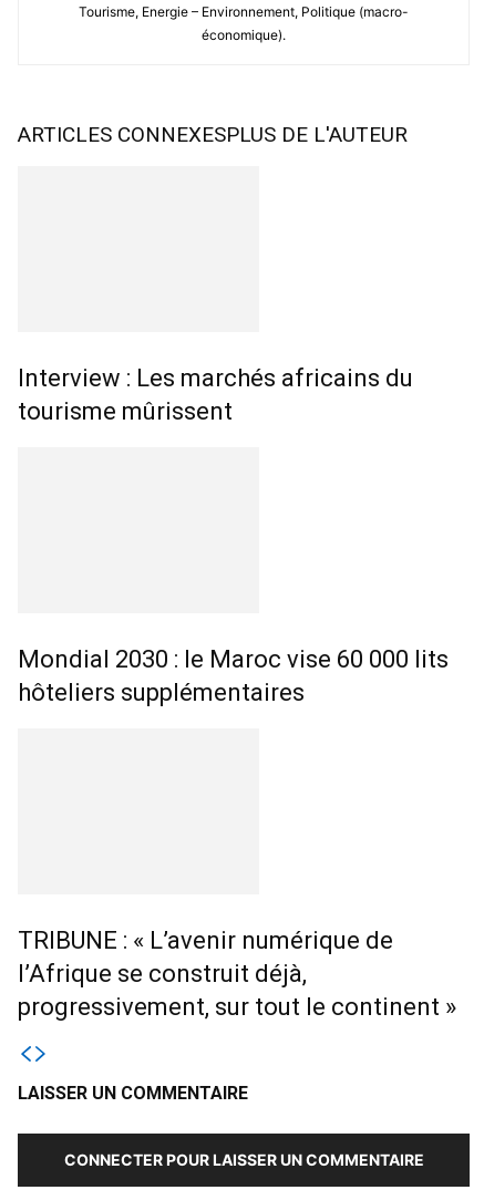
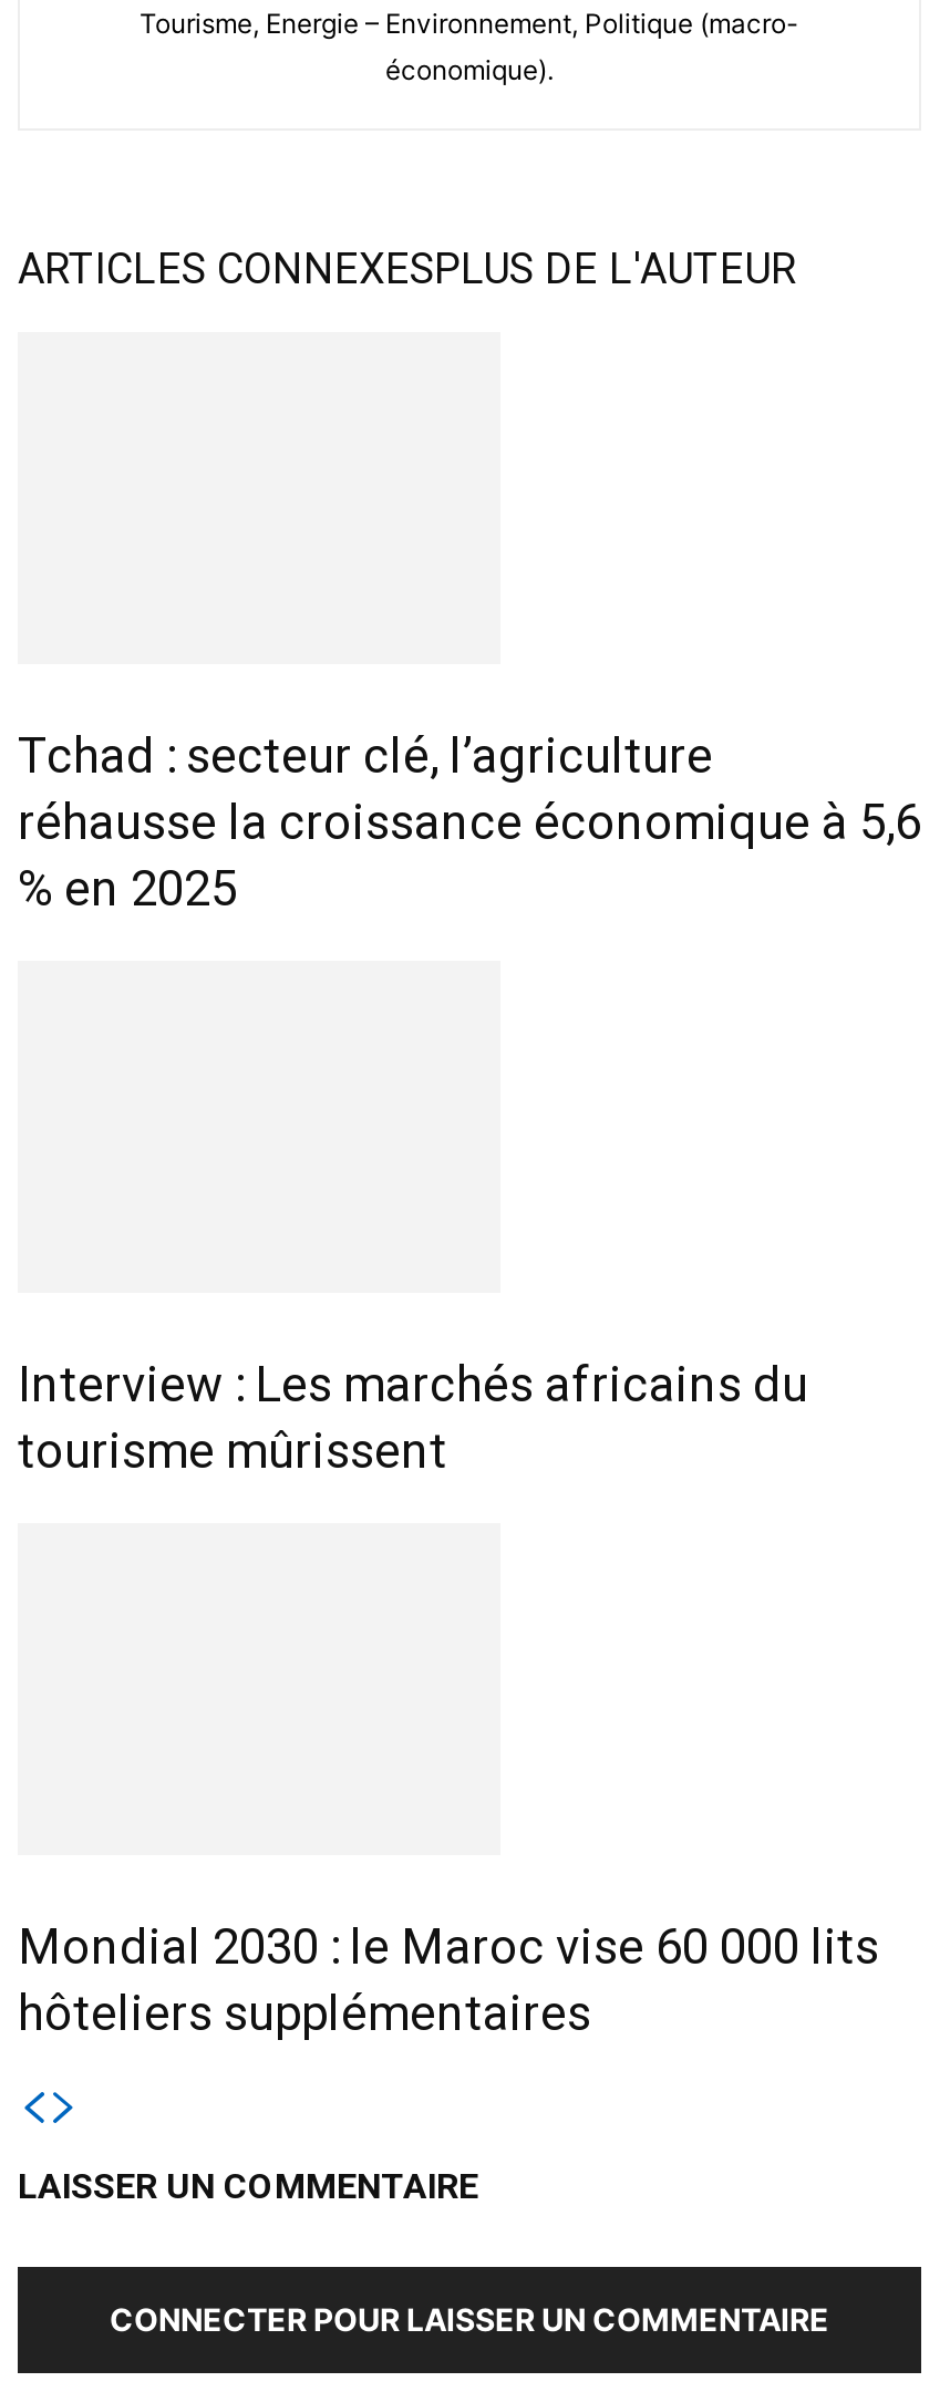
none -> [18,728,921,917] Tchad : secteur clé, l’agriculture | réhausse la croissance économique à 5,6 | % en 2025
moved [18,364,449,706] -> [18,1357,879,2041]: Interview : Les marchés africains du | tourisme mûrissent | Mondial 2030 : le Maroc vise 60 000 lits | hôteliers supplémentaires
[18,927,456,1021] TRIBUNE : « L’avenir numérique de | l’Afrique se construit déjà, | progressivement, sur tout le continent » -> none

